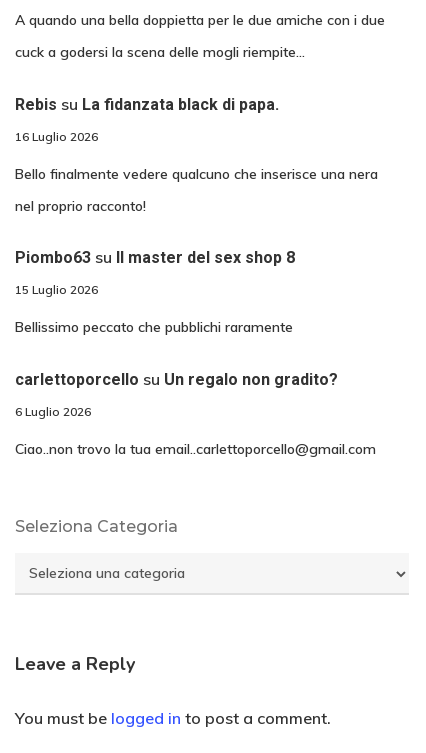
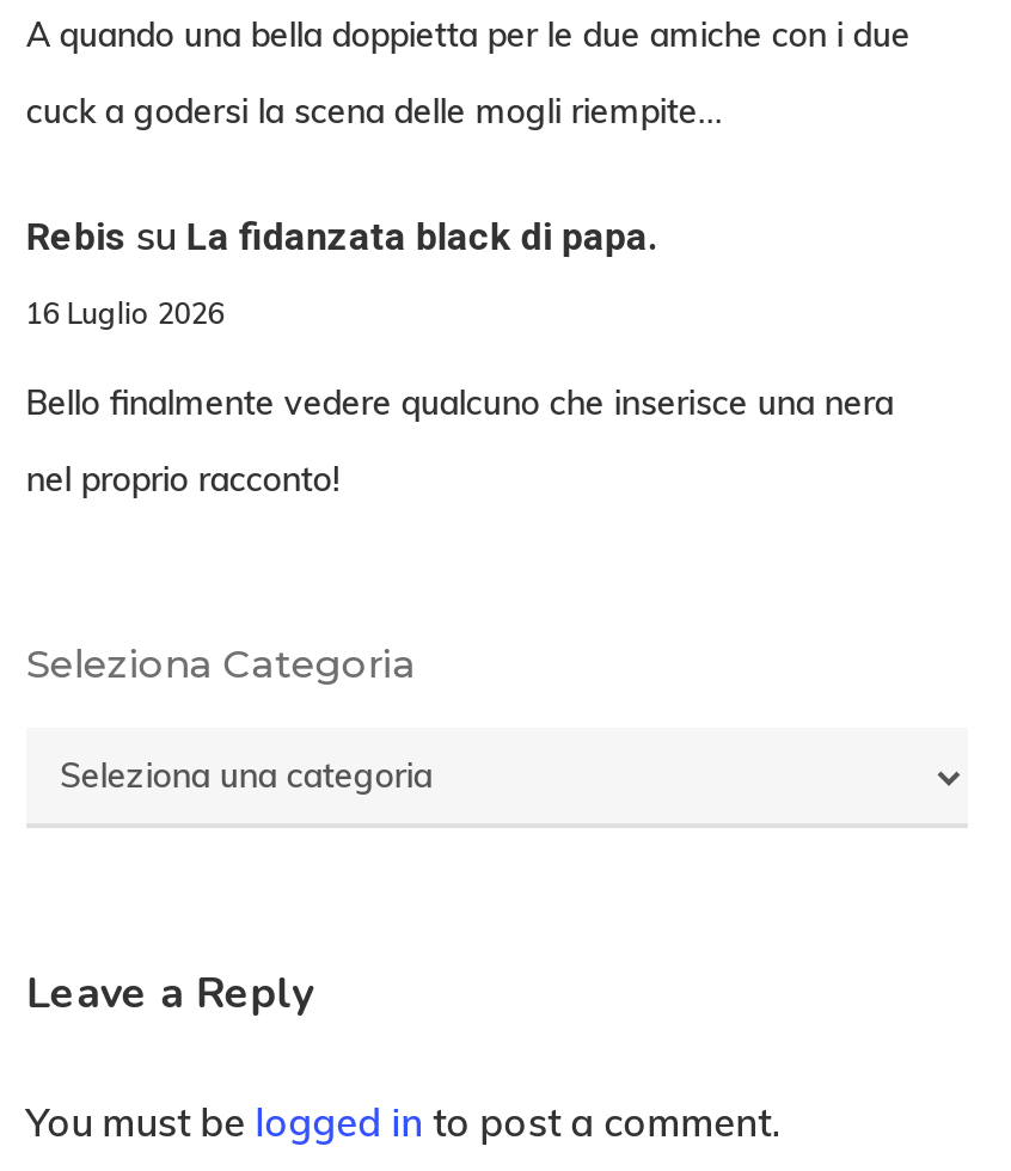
[15,247,376,458] Piombo63 su Il master del sex shop 8 | 15 Luglio 2026 | Bellissimo peccato che pubblichi raramente | carlettoporcello su Un regalo non gradito? | 6 Luglio 2026 | Ciao..non trovo la tua email..carlettoporcello@gmail.com -> none

